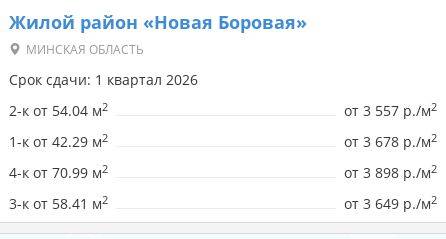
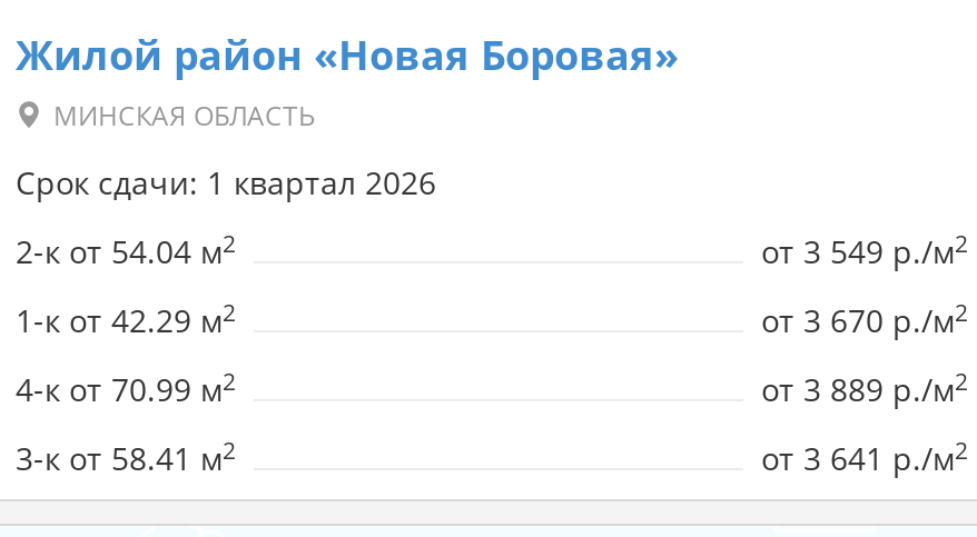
[344,100,437,120] от 3 557 р./м2 -> [761,227,968,272] от 3 549 р./м2
[344,131,437,151] от 3 678 р./м2 -> [761,296,968,341] от 3 670 р./м2
[344,162,437,182] от 3 898 р./м2 -> [761,365,968,410] от 3 889 р./м2
[344,193,437,213] от 3 649 р./м2 -> [761,434,968,479] от 3 641 р./м2

